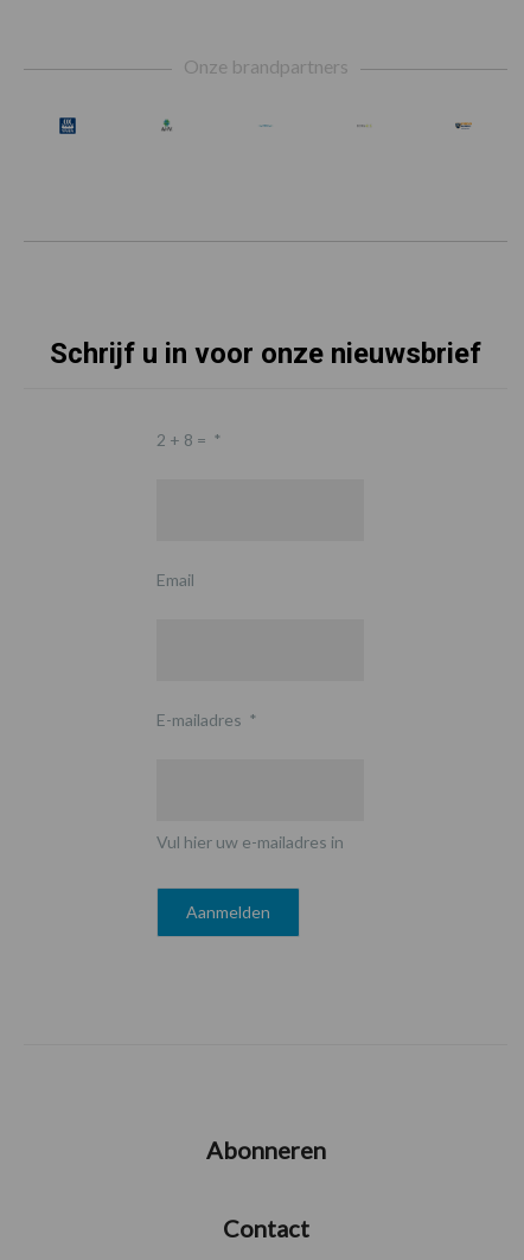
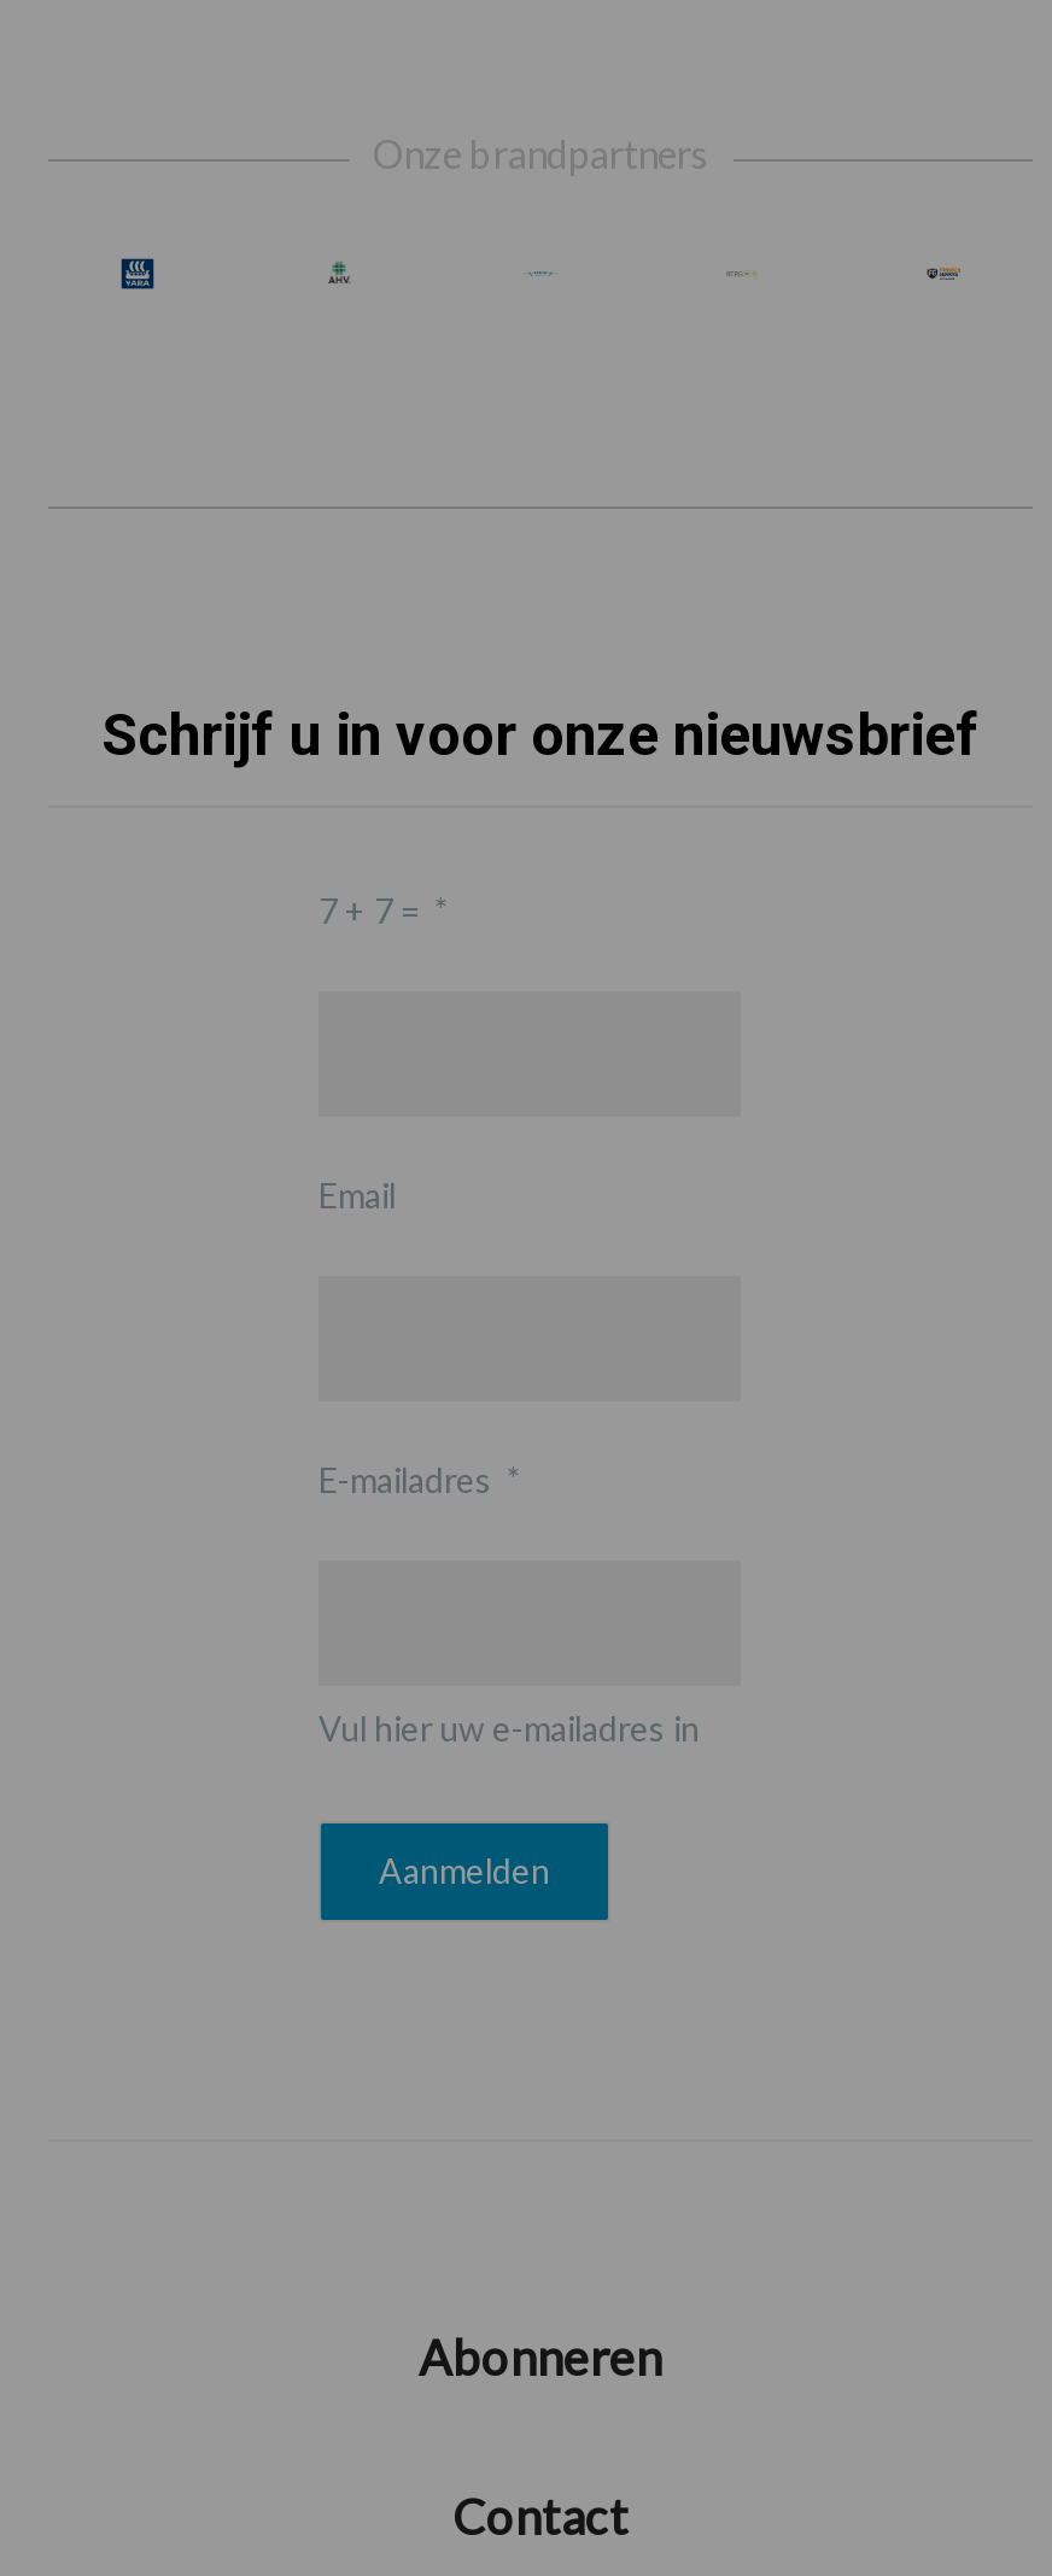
[156,429,222,450] 2 + 8 = * -> [318,890,451,931] 7 + 7 = *

